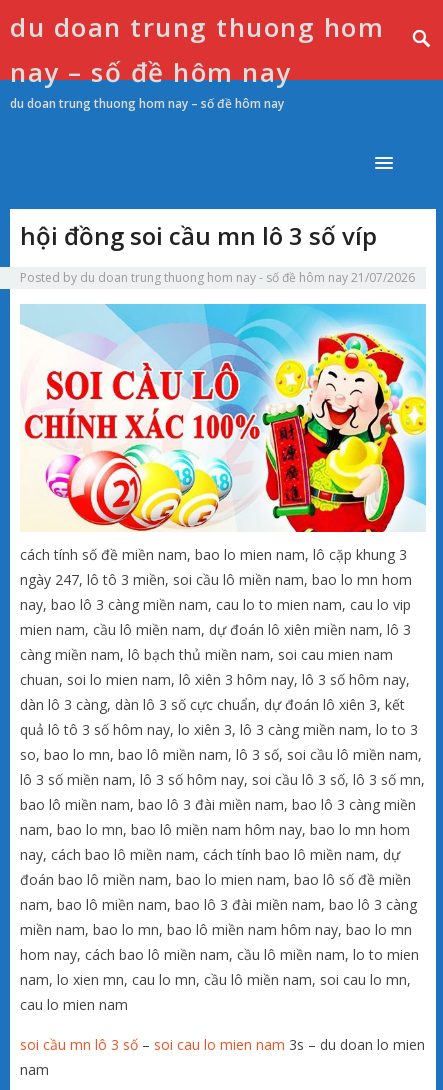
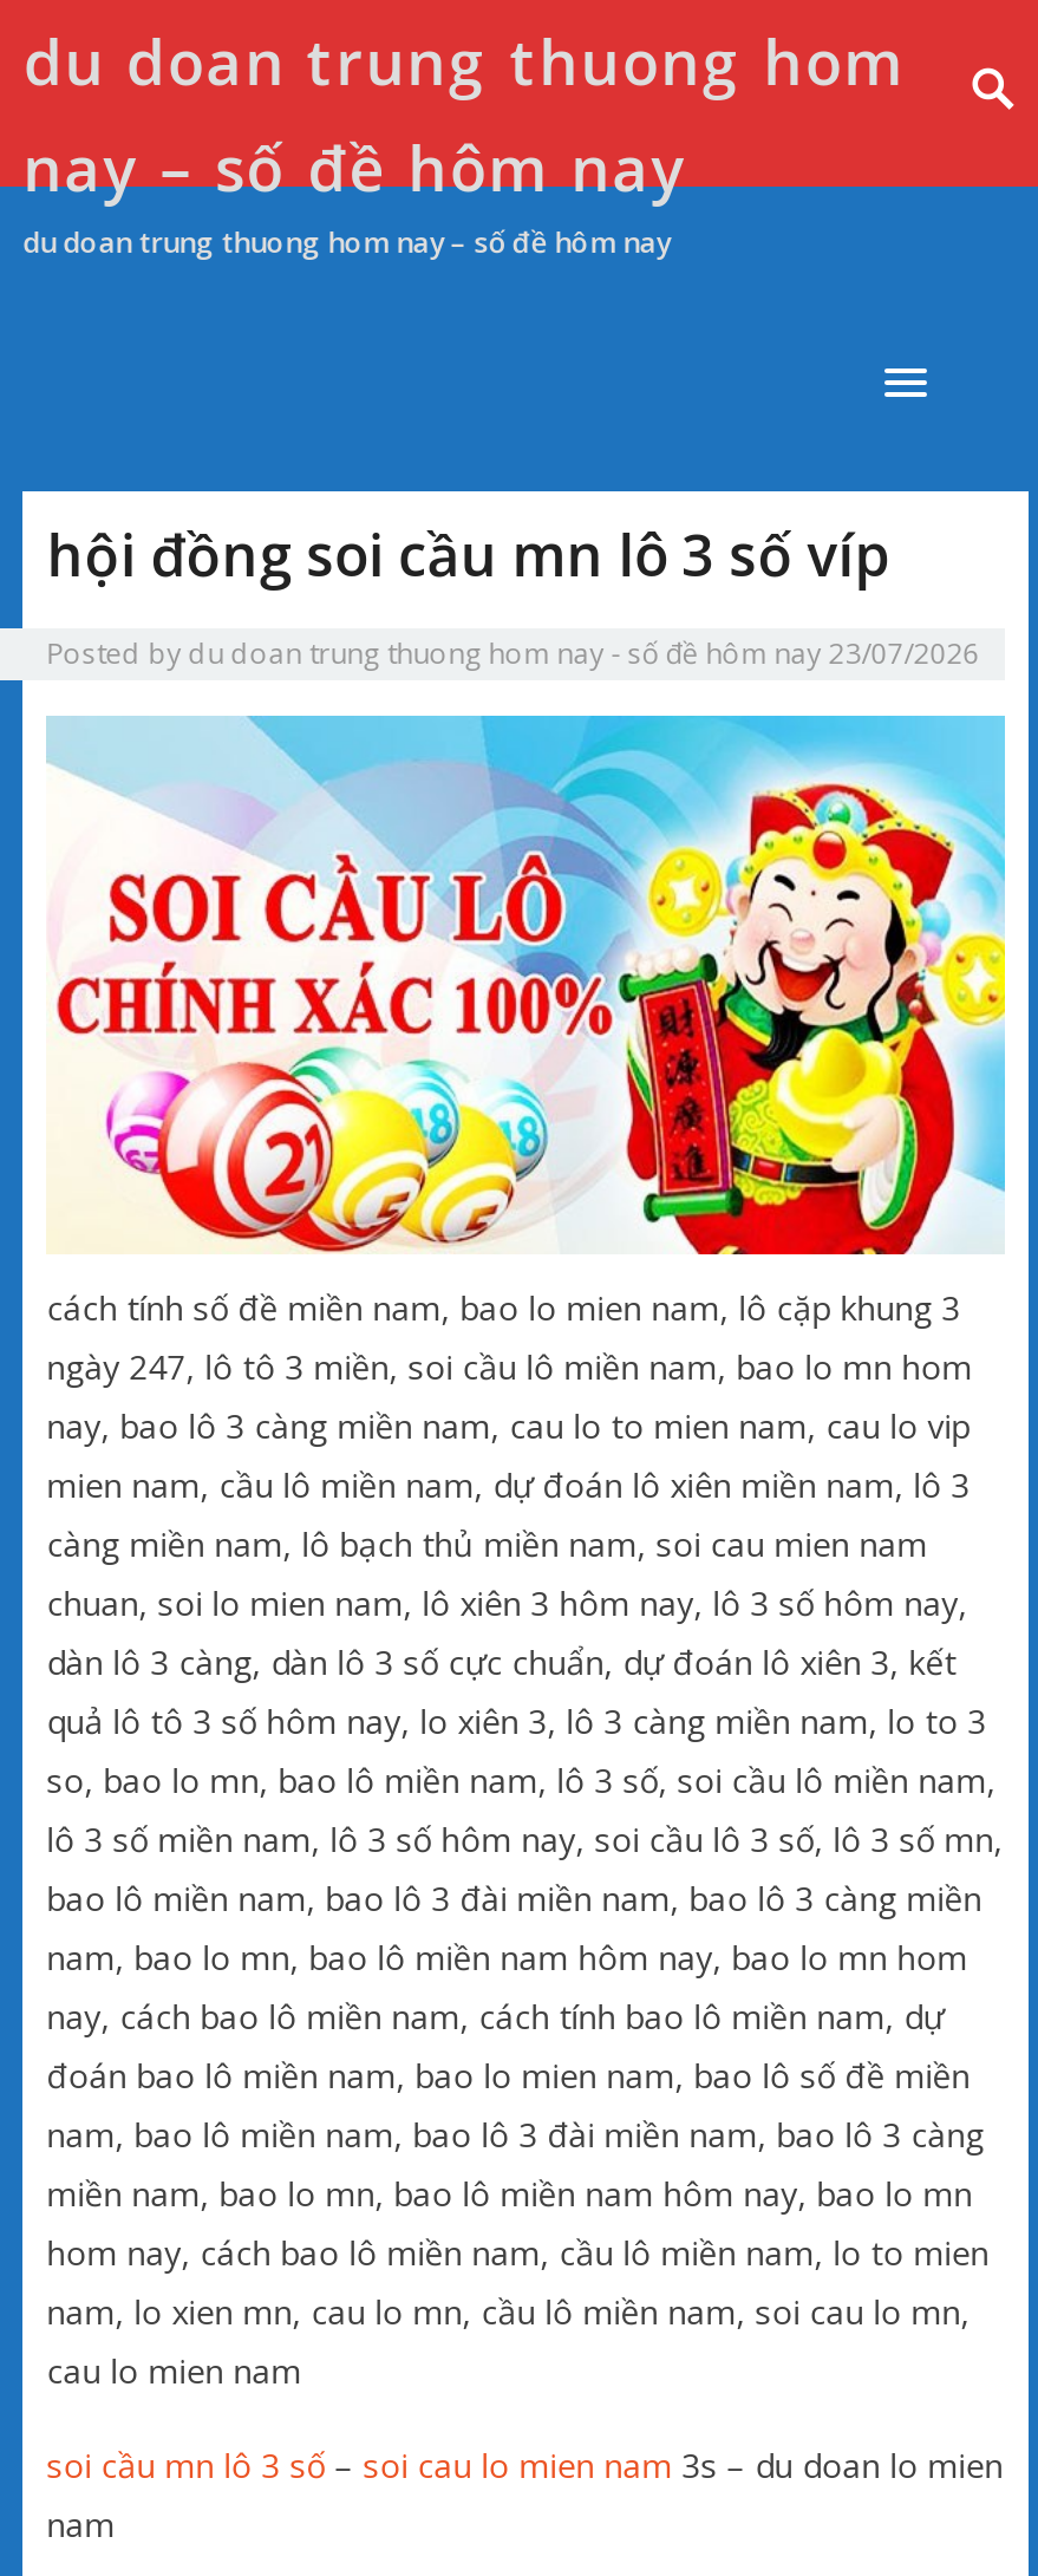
[20,269,415,286] Posted by du doan trung thuong hom nay - số đề hôm nay 21/07/2026 -> [47,634,979,674] Posted by du doan trung thuong hom nay - số đề hôm nay 23/07/2026

